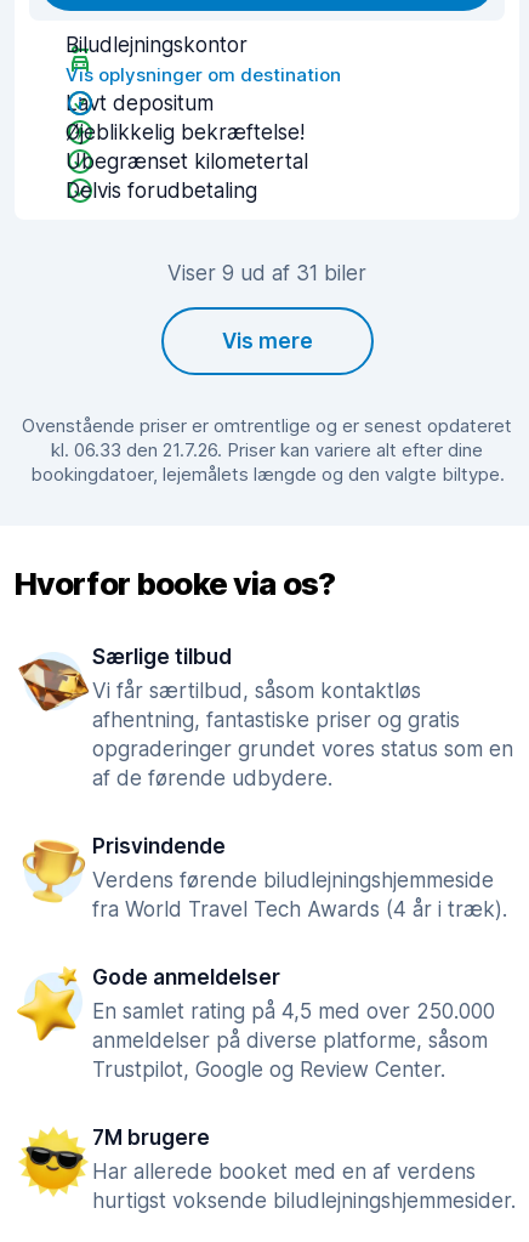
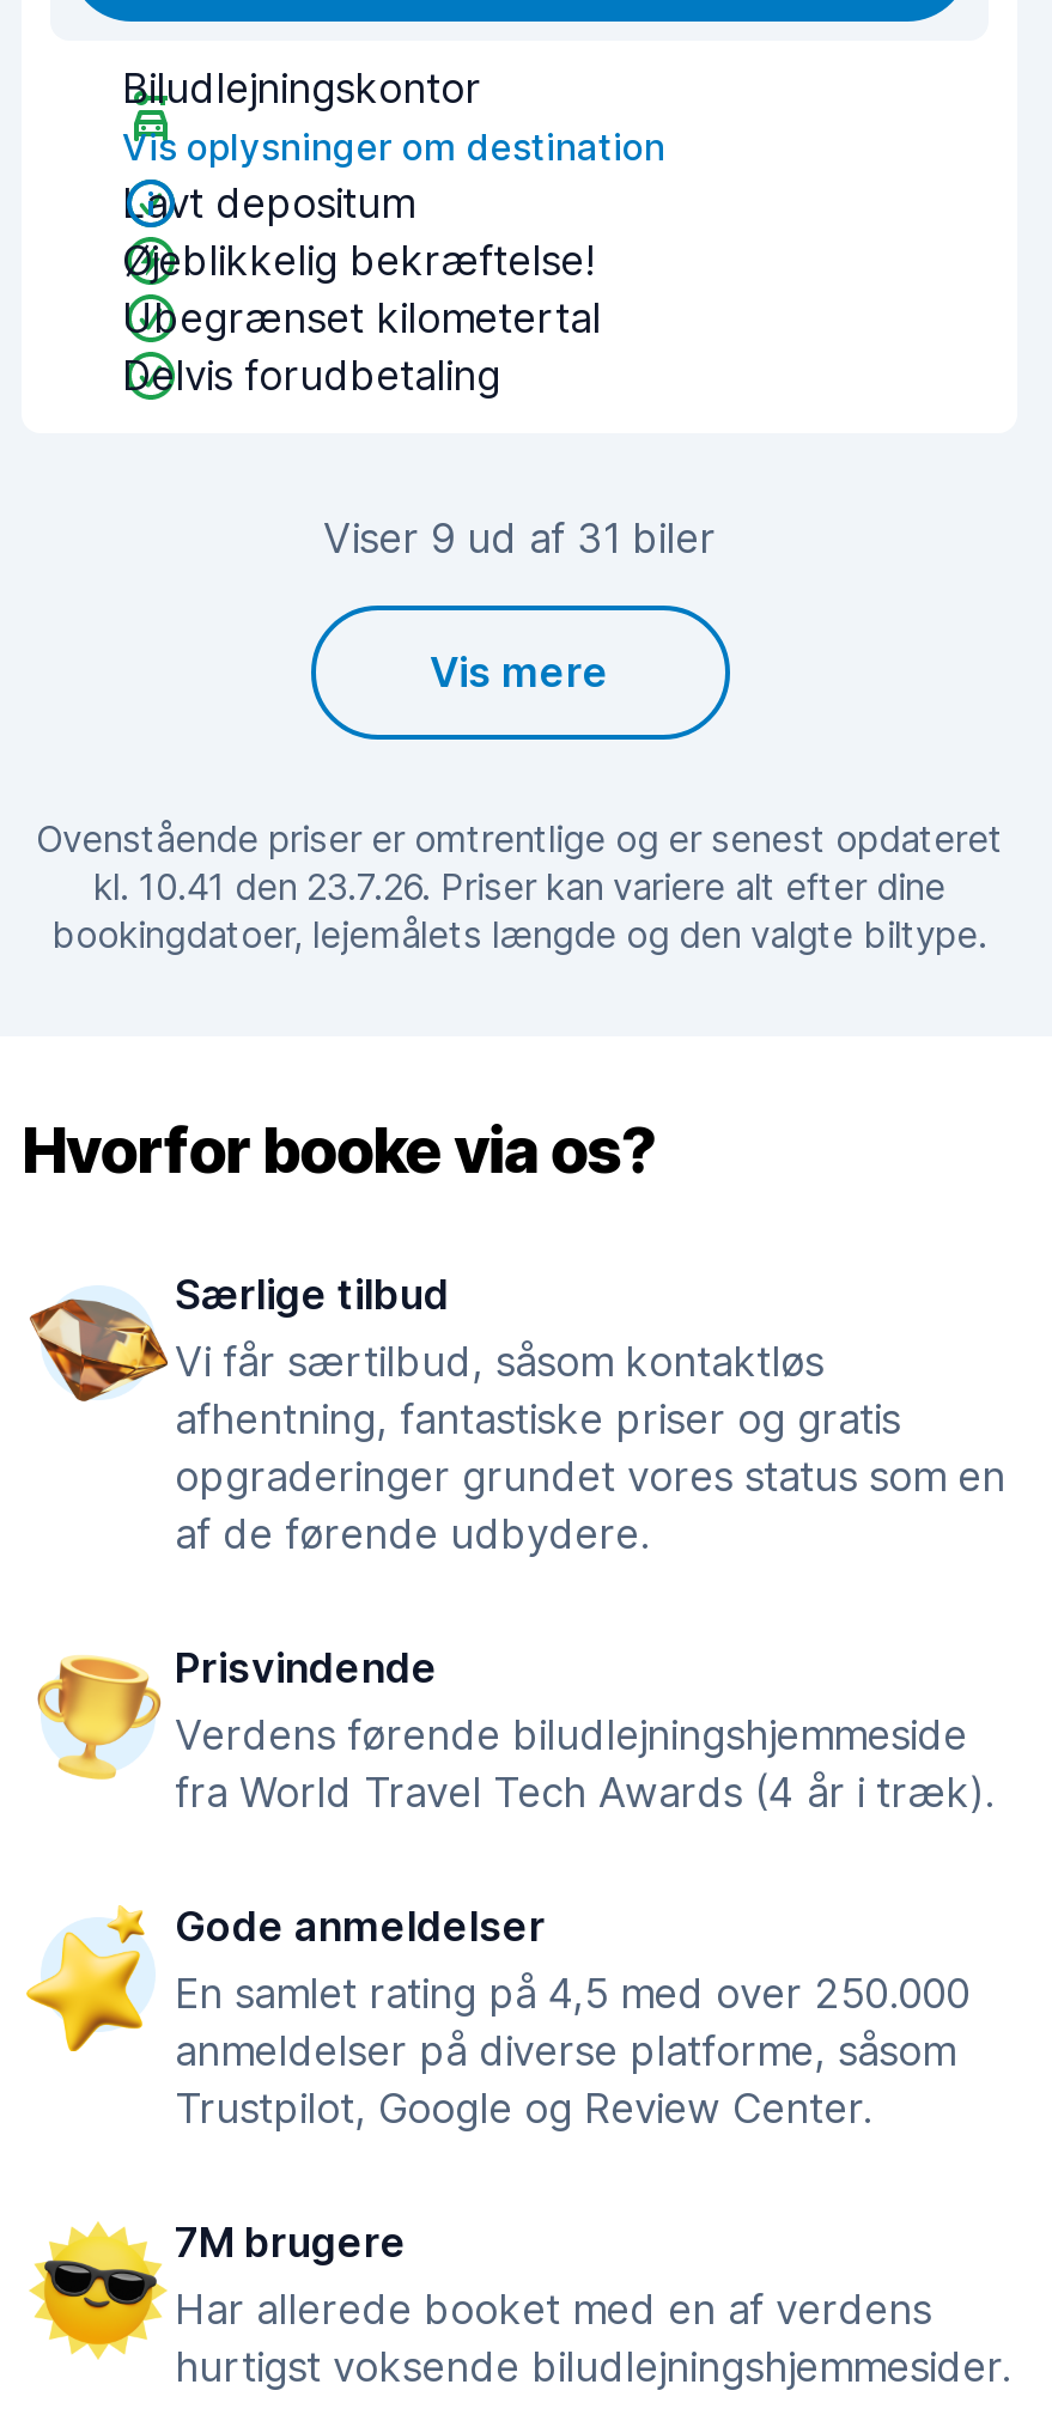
[51,438,483,461] kl. 06.33 den 21.7.26. Priser kan variere alt efter dine -> [93,864,945,910] kl. 10.41 den 23.7.26. Priser kan variere alt efter dine

